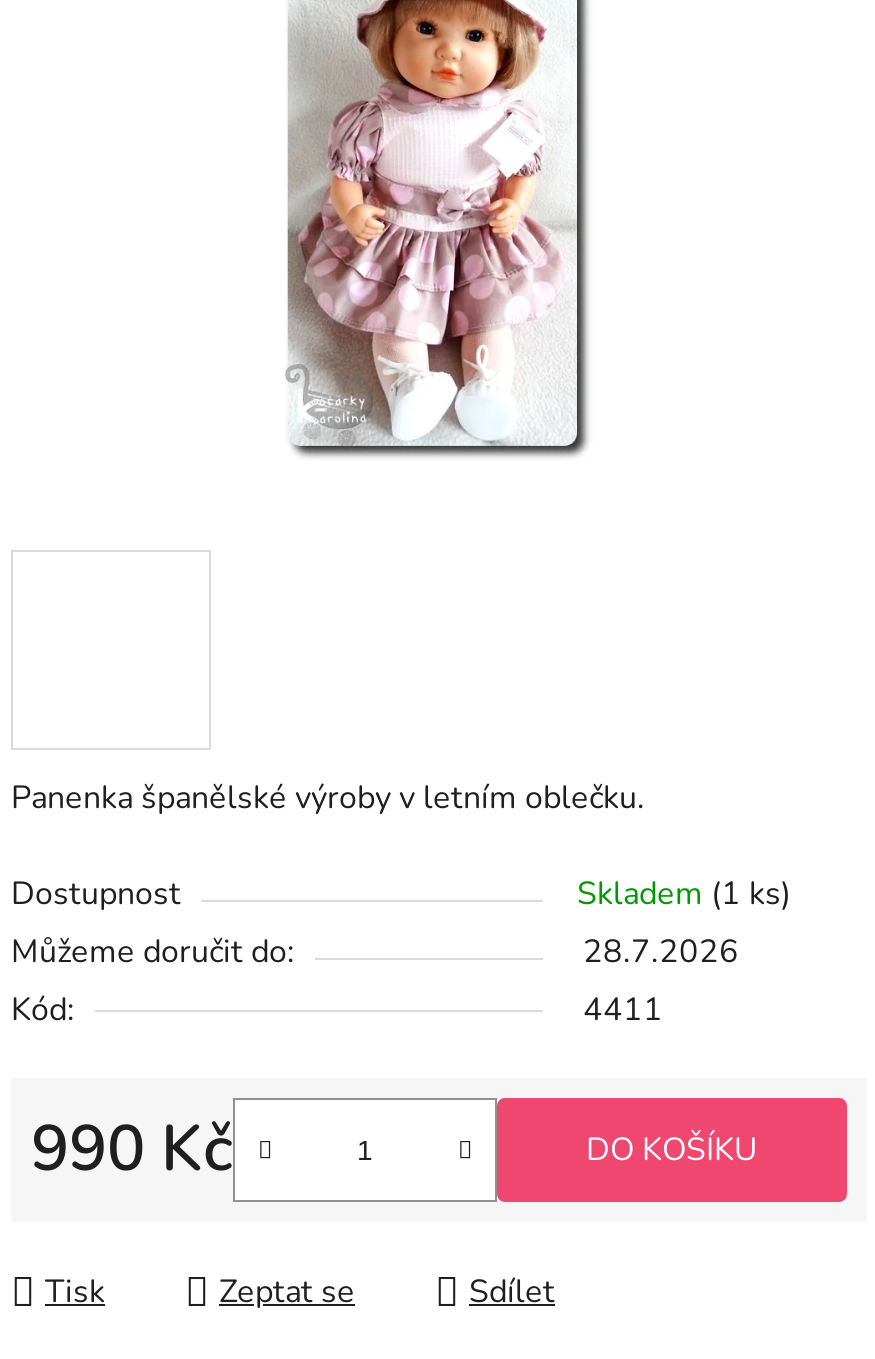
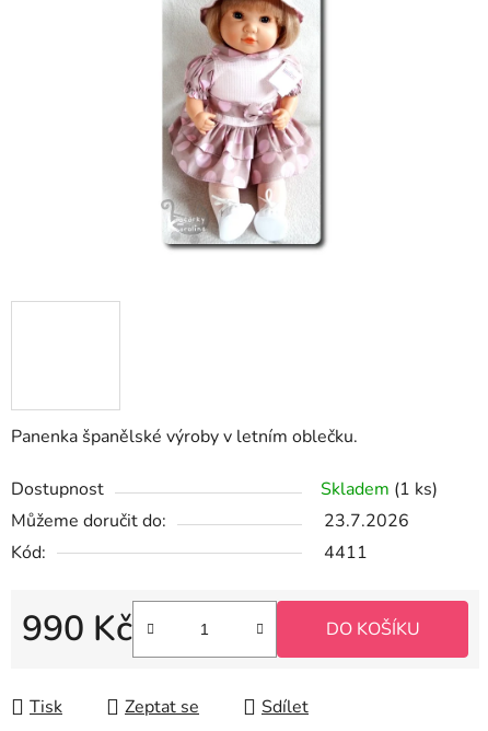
[583,930,739,974] 28.7.2026 -> [324,509,409,533] 23.7.2026

